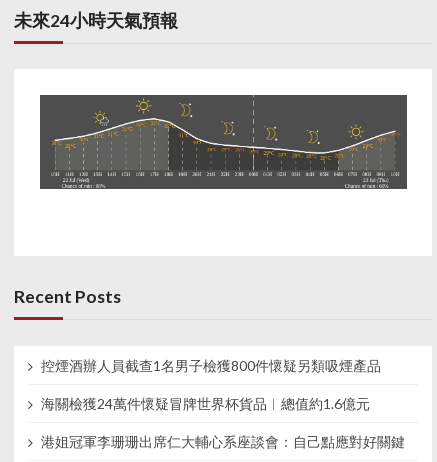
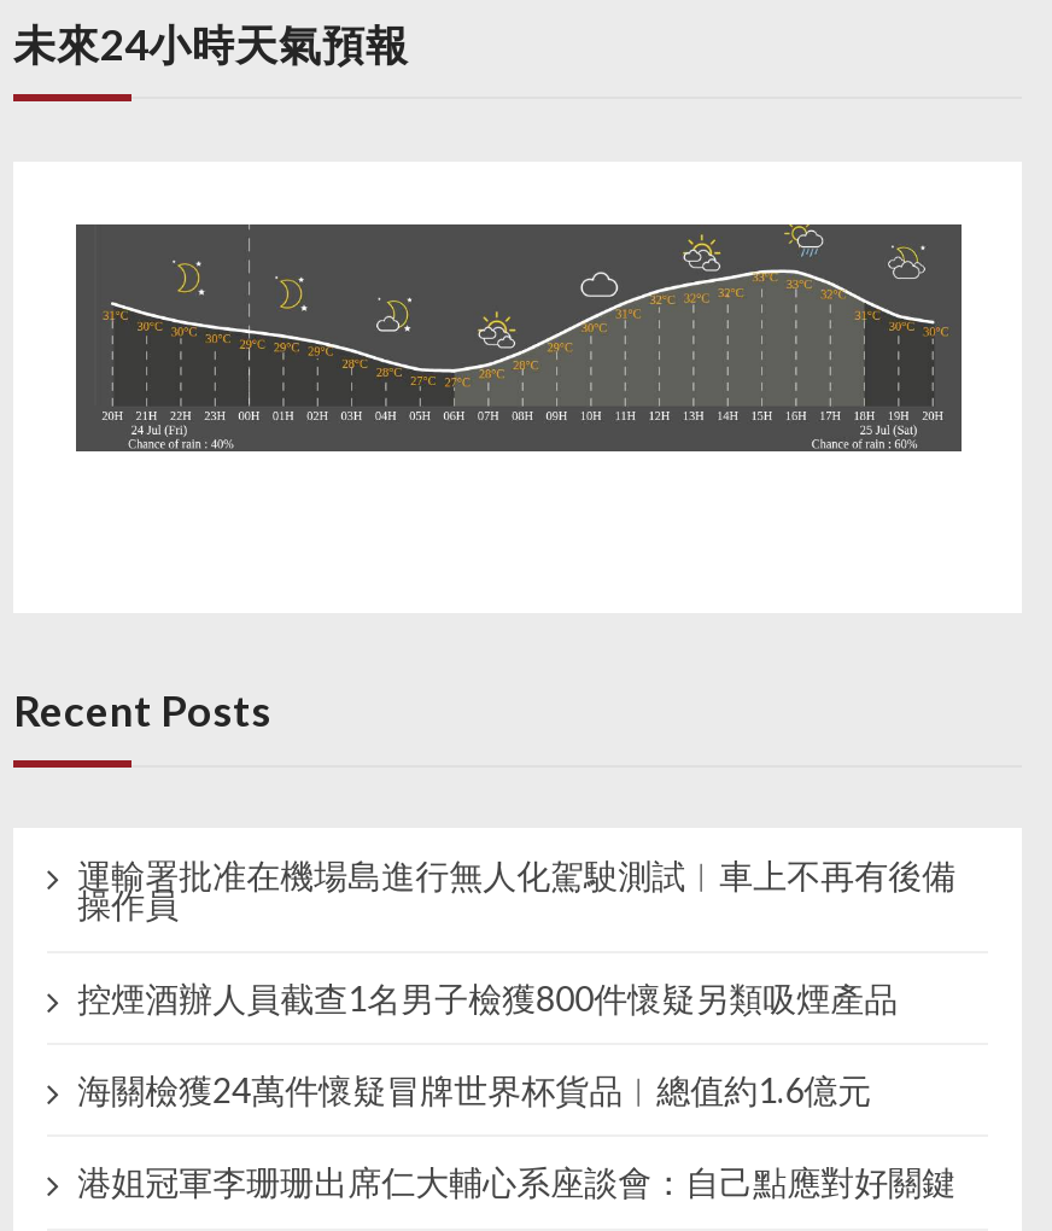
[52,95,400,170] [image] -> [105,224,945,406] [image]
none -> [77,856,956,926] 運輸署批准在機場島進行無人化駕駛測試︱車上不再有後備 | 操作員

